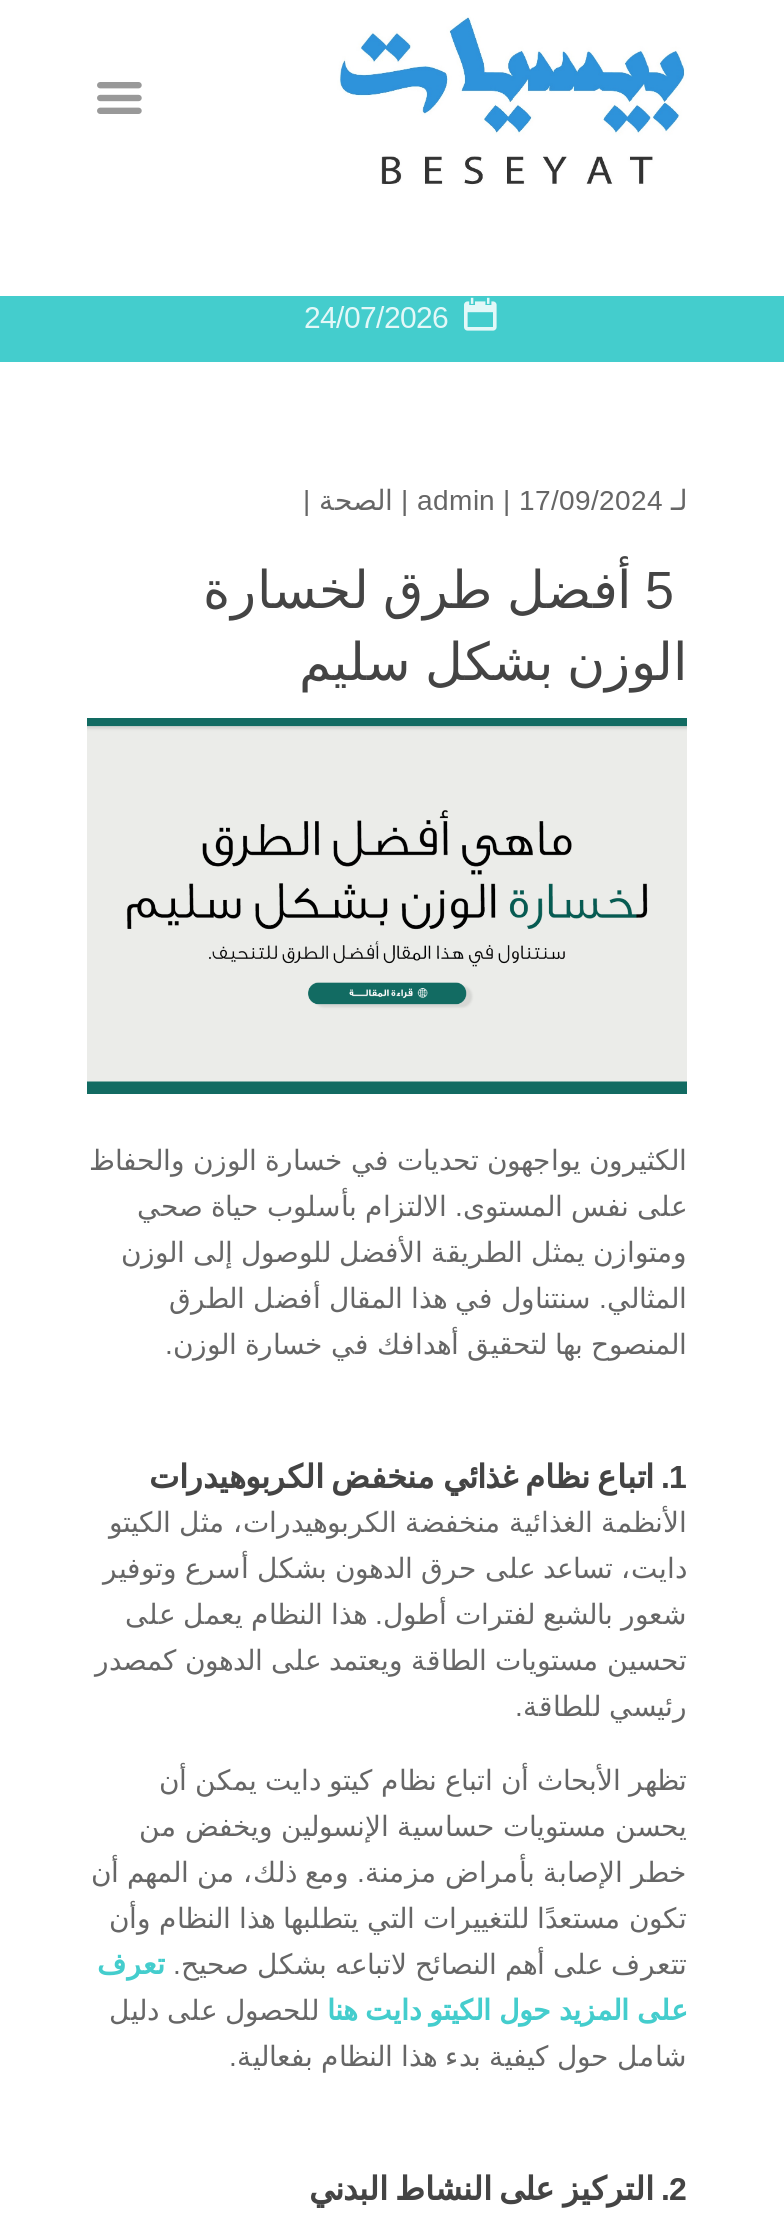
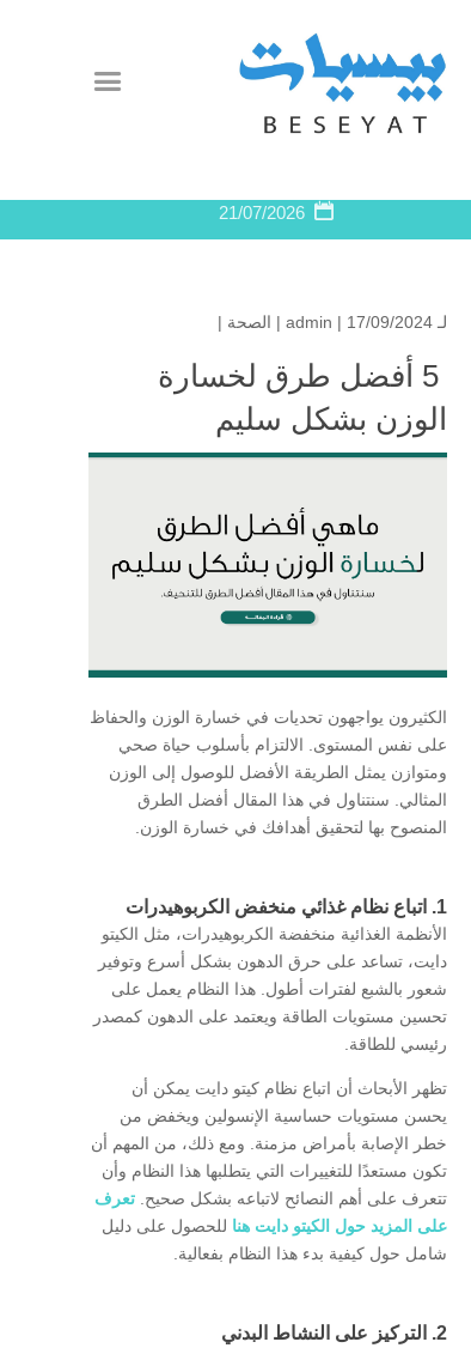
[304,300,448,334] 24/07/2026 -> [218,202,304,223] 21/07/2026

